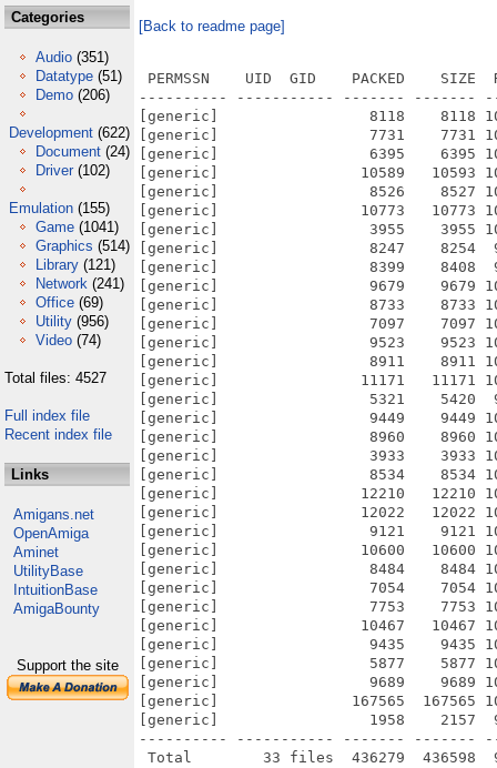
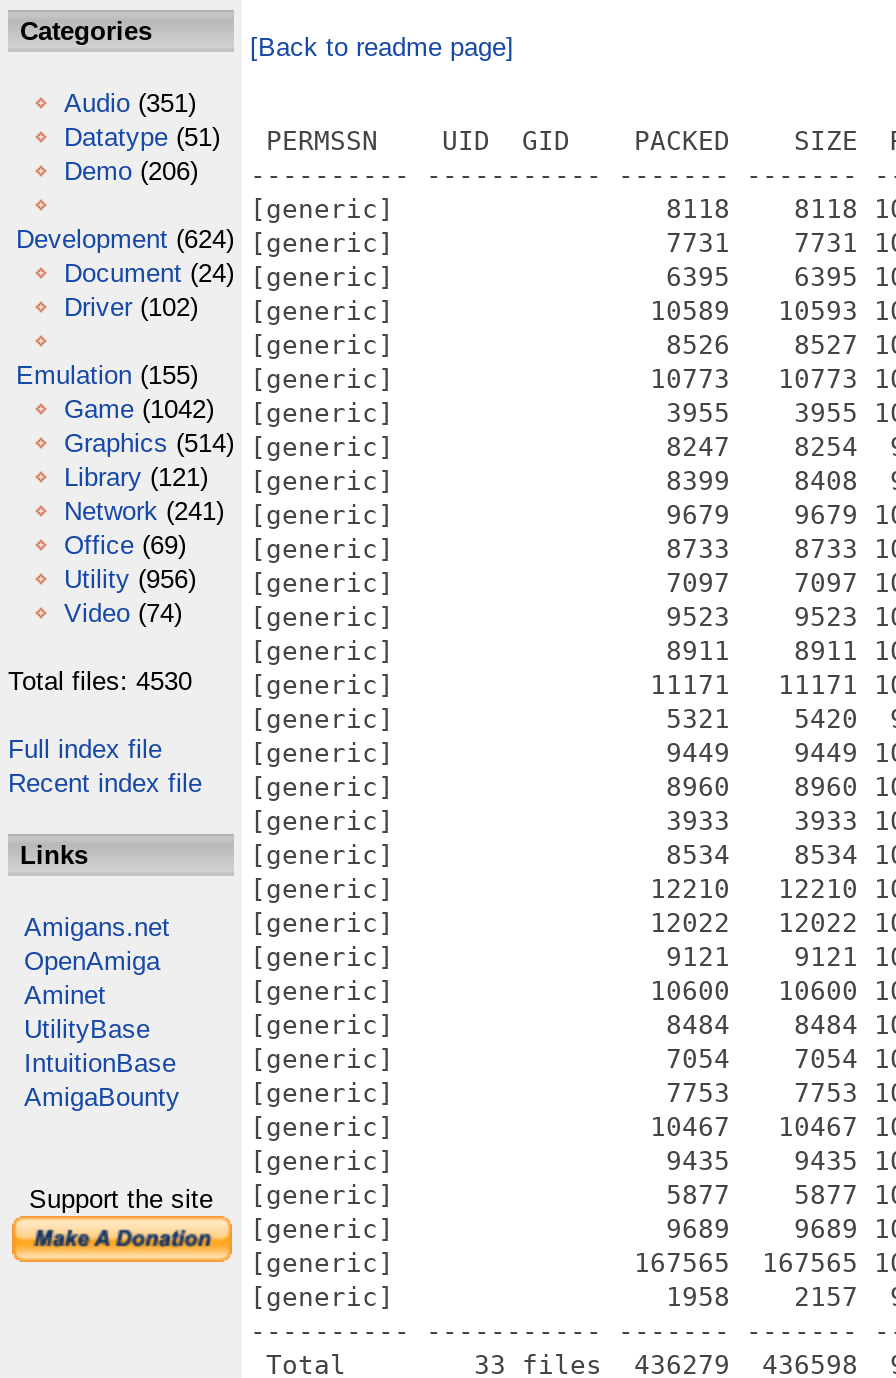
[9,124,130,141] Development (622) -> [16,224,234,254] Development (624)
[35,219,119,235] Game (1041) -> [64,394,214,424] Game (1042)
[4,370,106,386] Total files: 4527 -> [8,666,192,696] Total files: 4530

